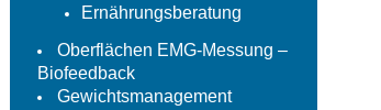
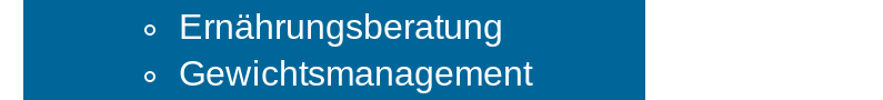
[37,41,288,83] Oberflächen EMG-Messung – | Biofeedback -> none

